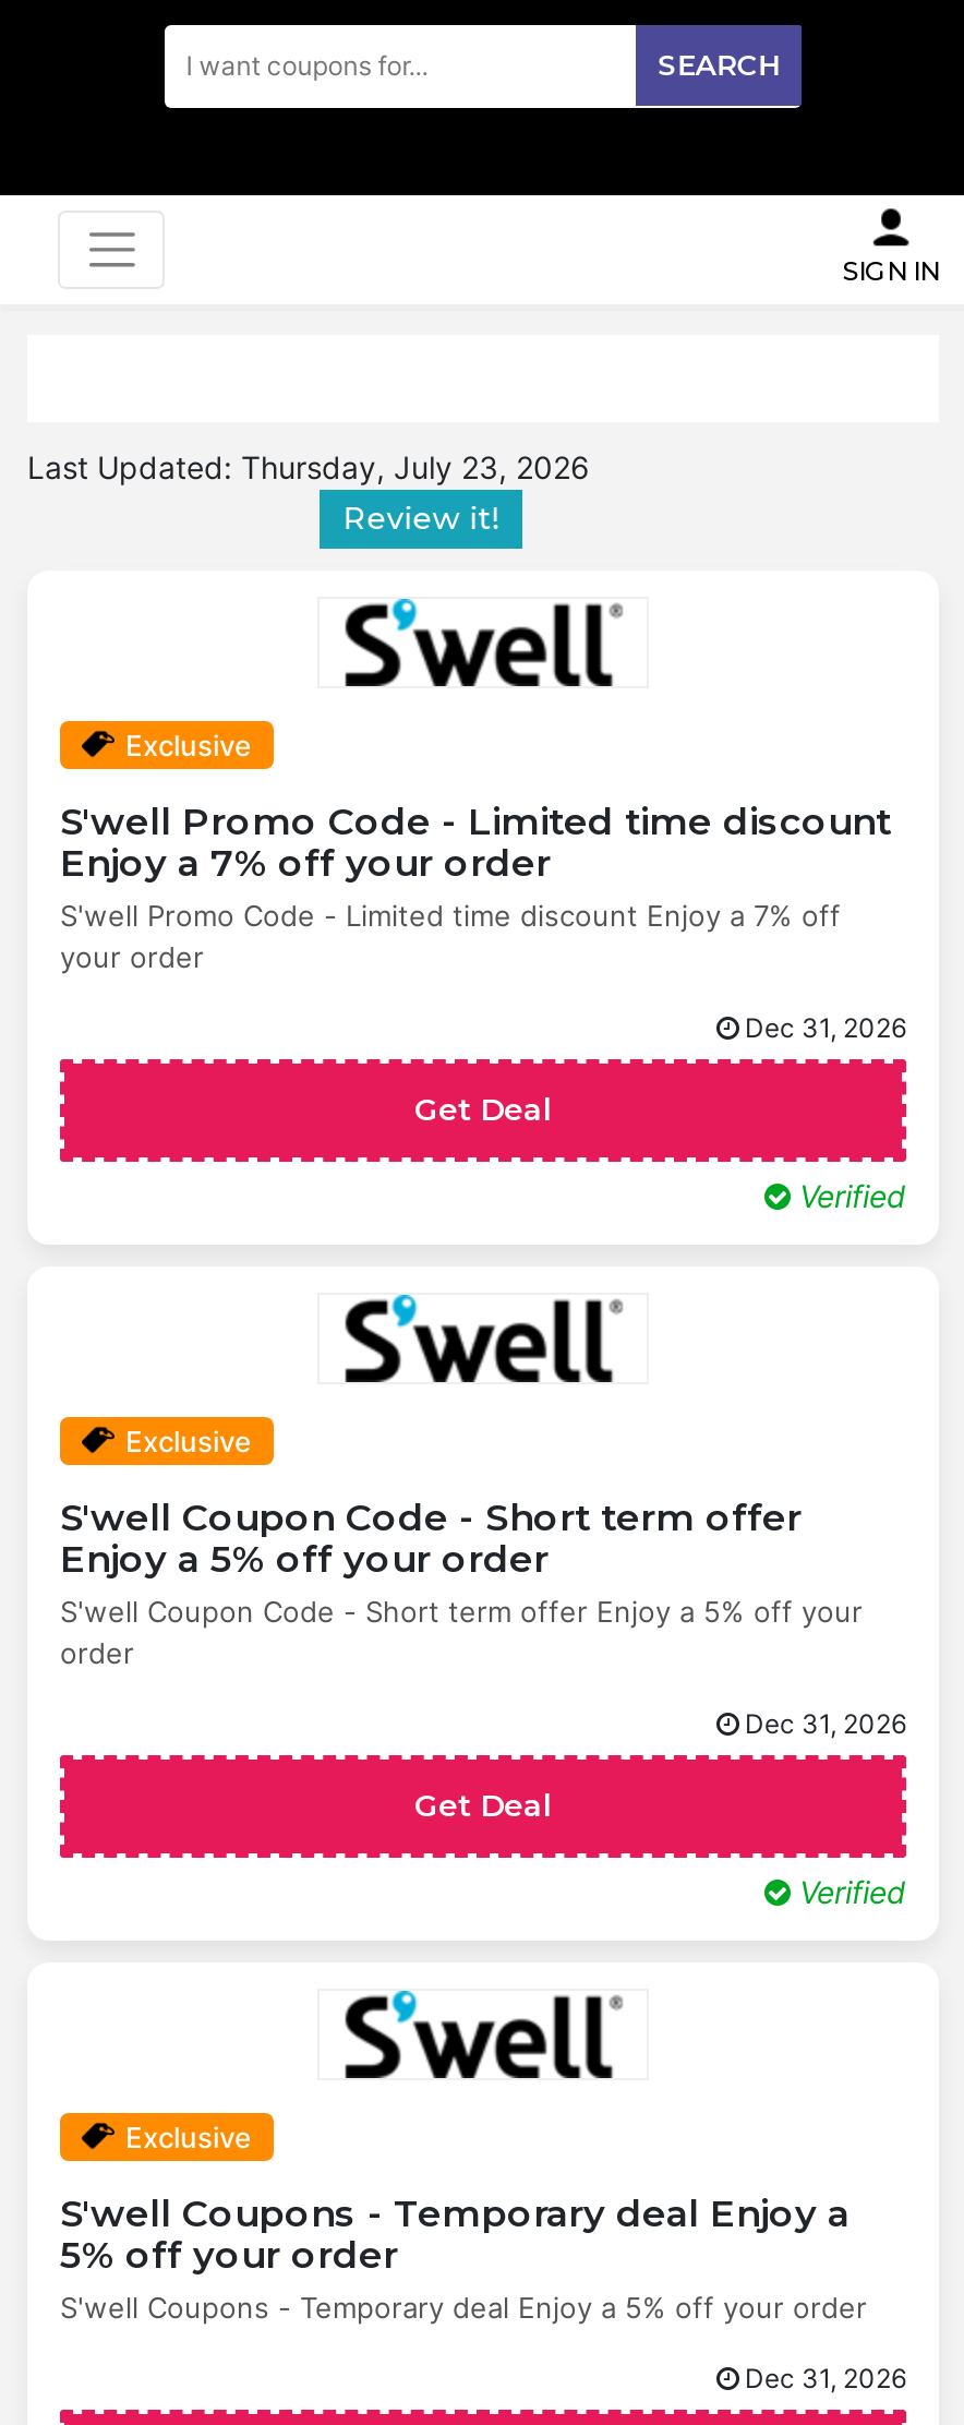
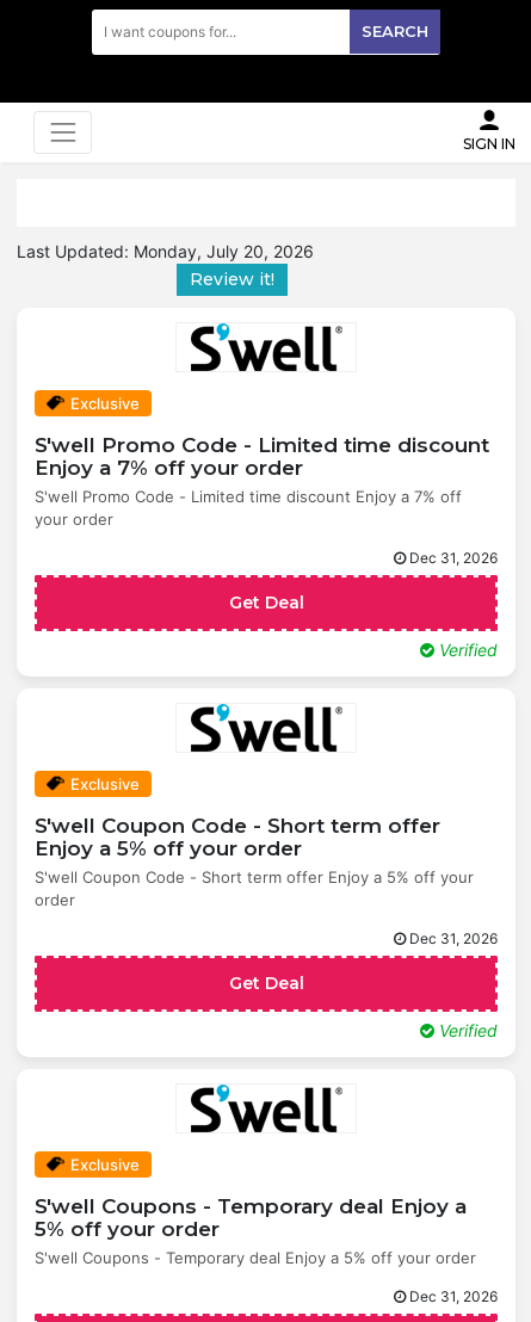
[27,448,590,485] Last Updated: Thursday, July 23, 2026 -> [17,241,314,261] Last Updated: Monday, July 20, 2026

